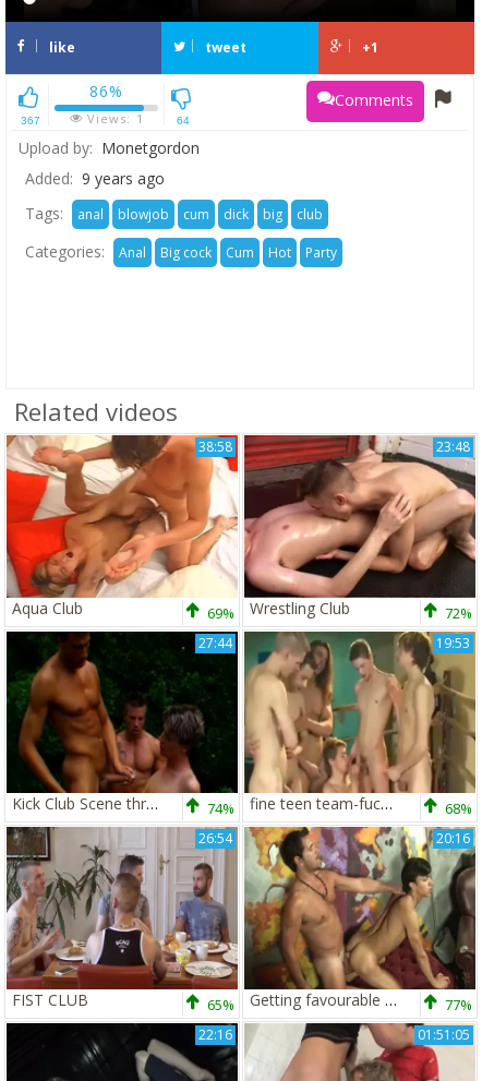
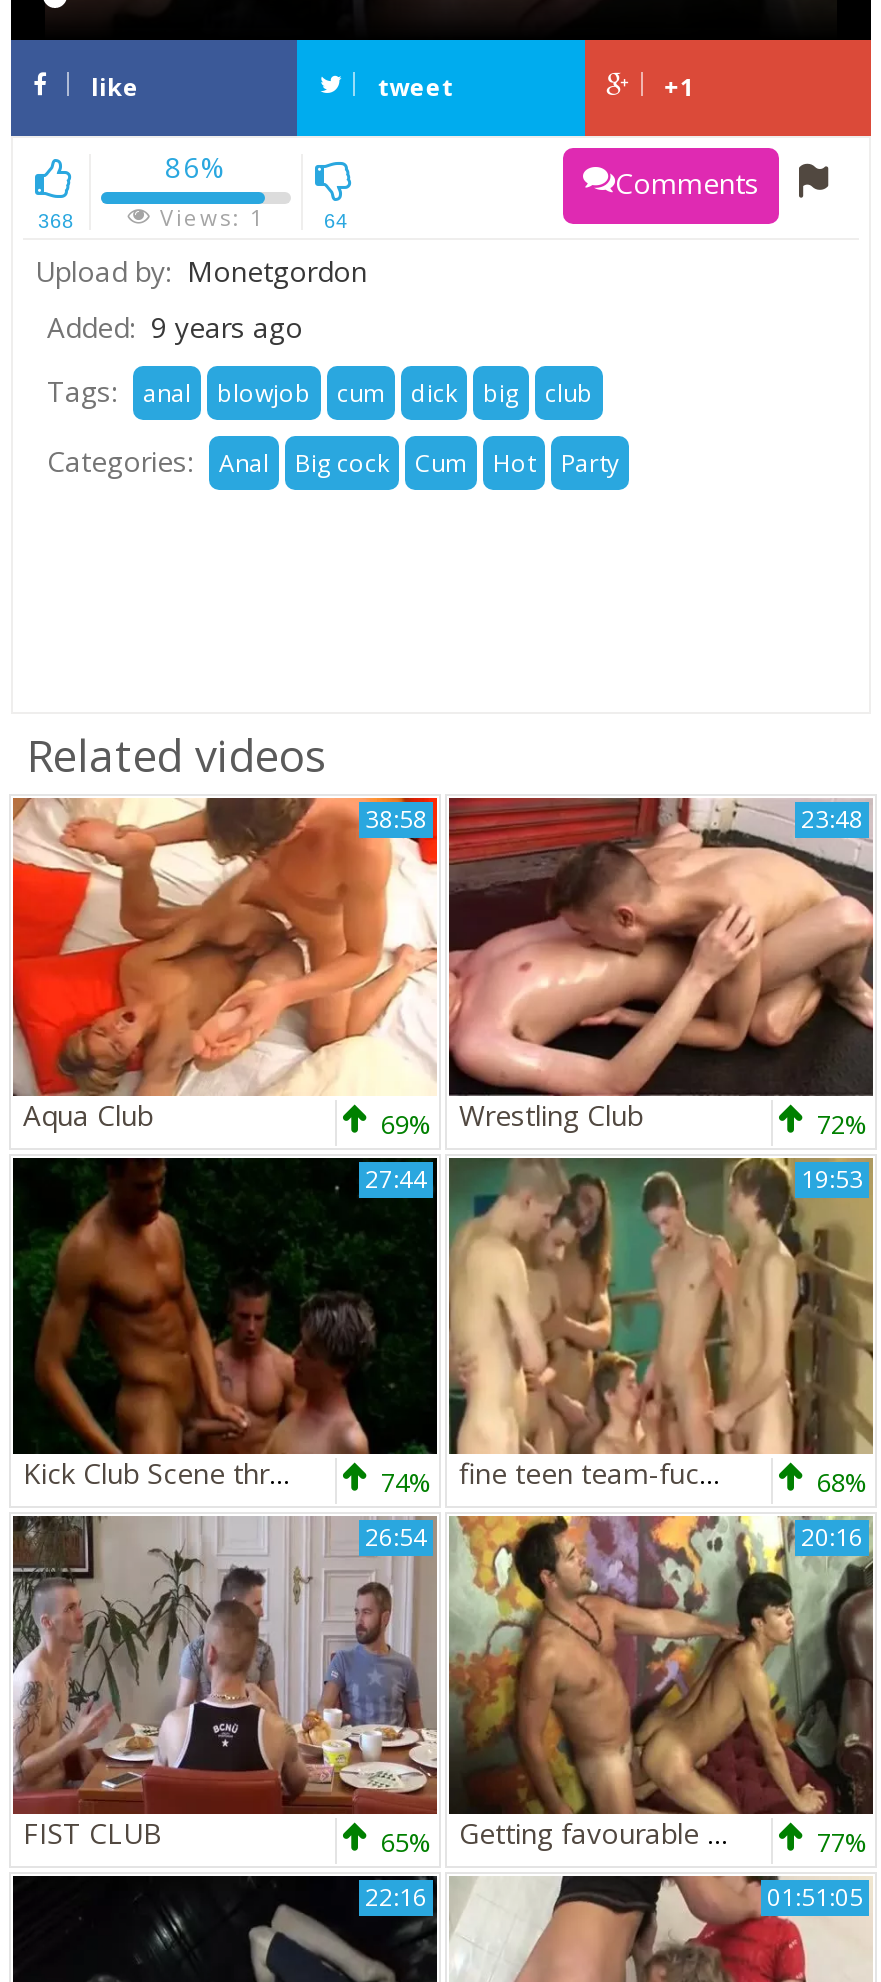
[20,115,40,127] 367 -> [38,211,74,233] 368

